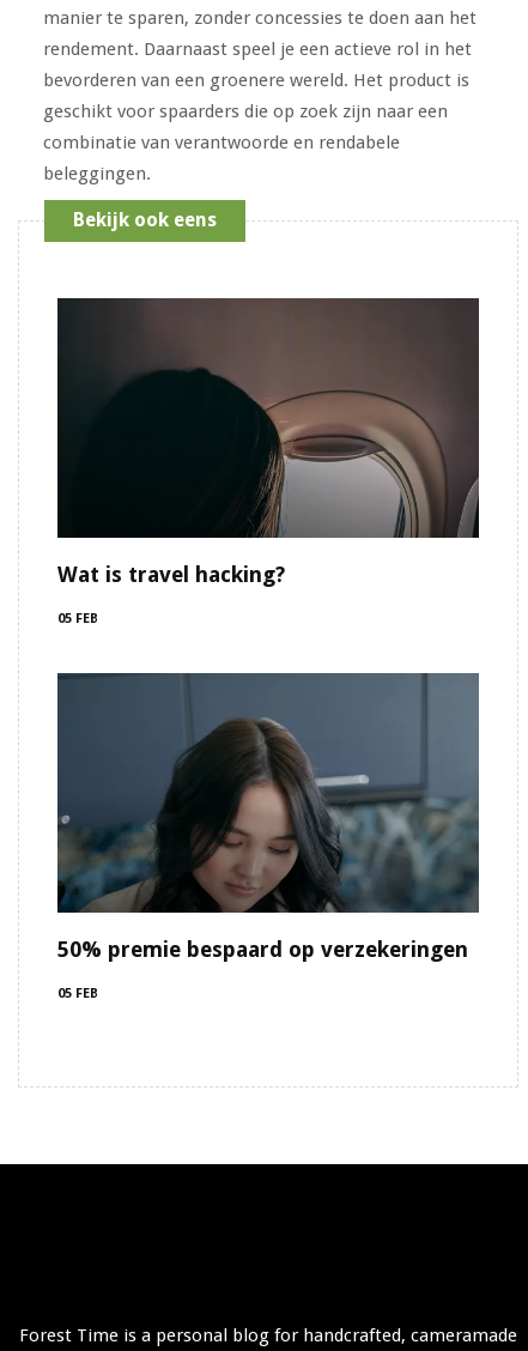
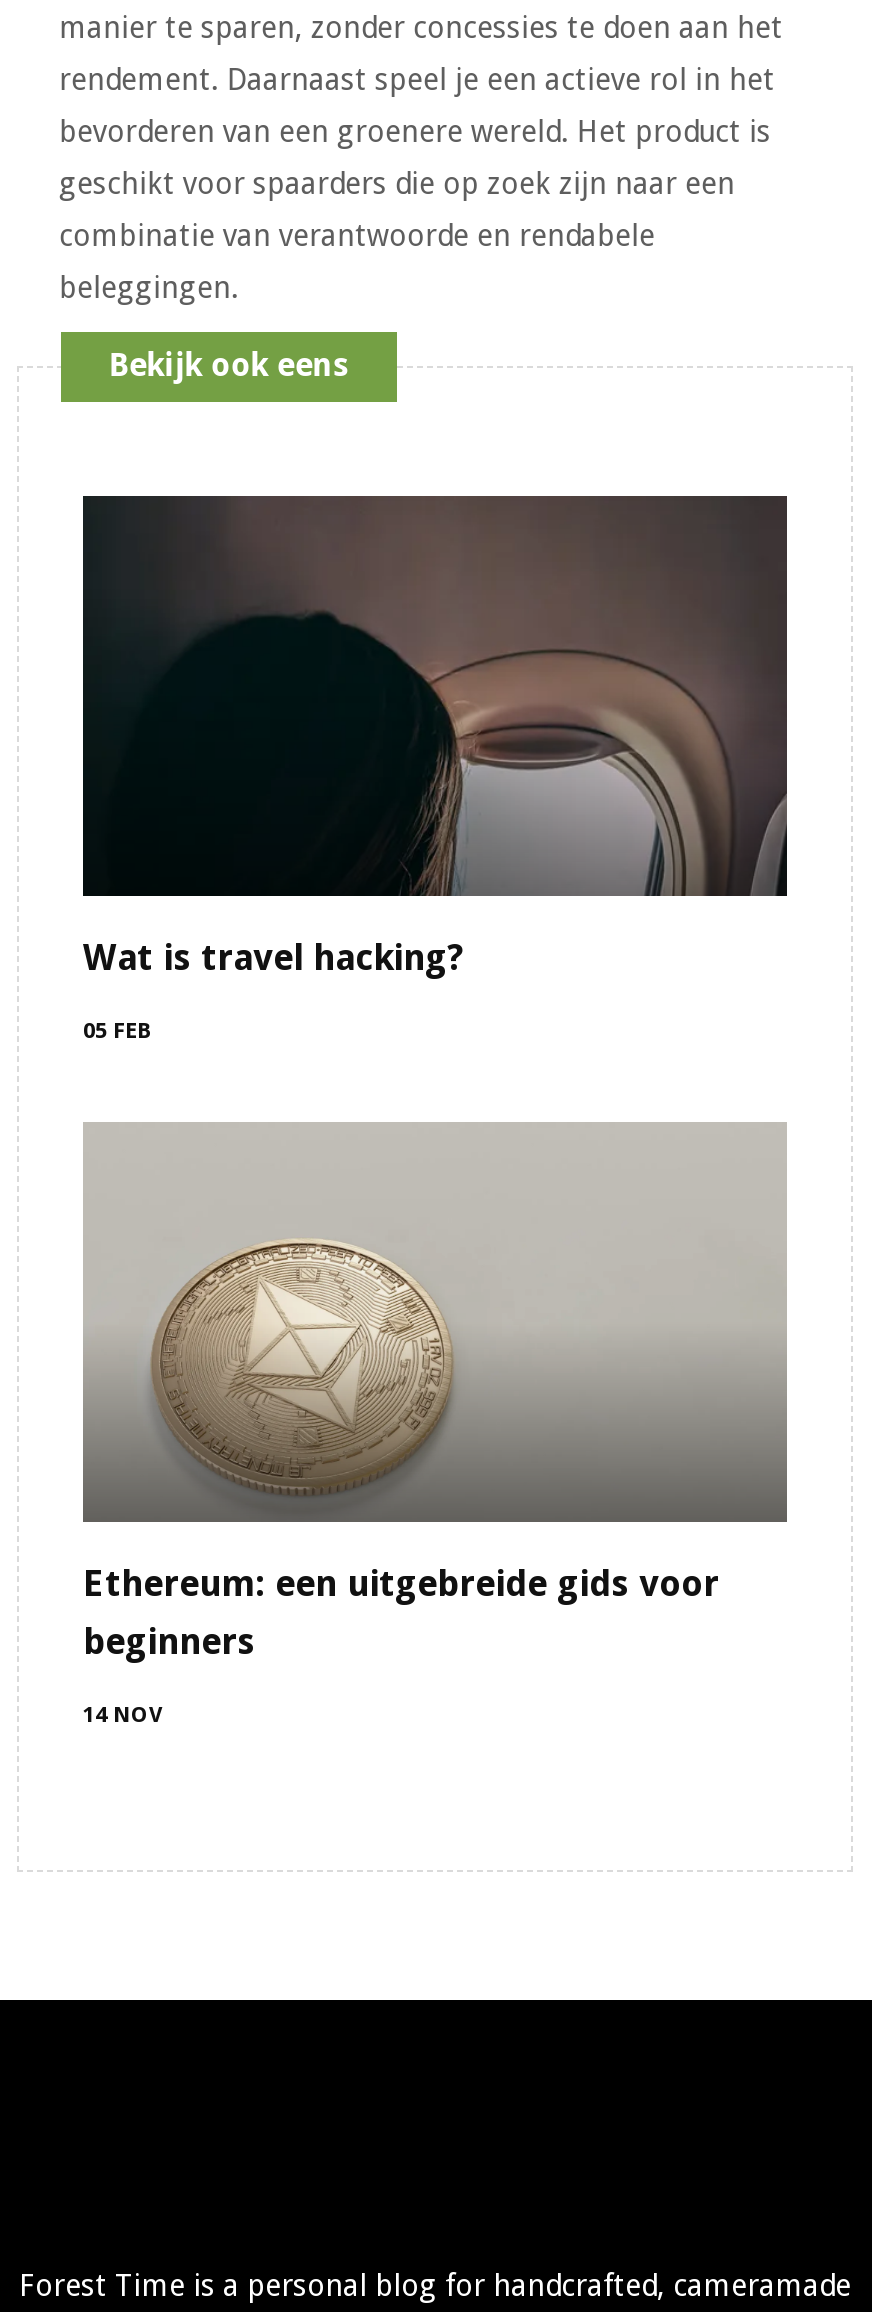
[57,673,479,961] [image] | 50% premie bespaard op verzekeringen -> [83,1124,787,1661] [image] | Ethereum: een uitgebreide gids voor | beginners
[57,985,98,1001] 05 FEB -> [83,1701,163,1727] 14 NOV

